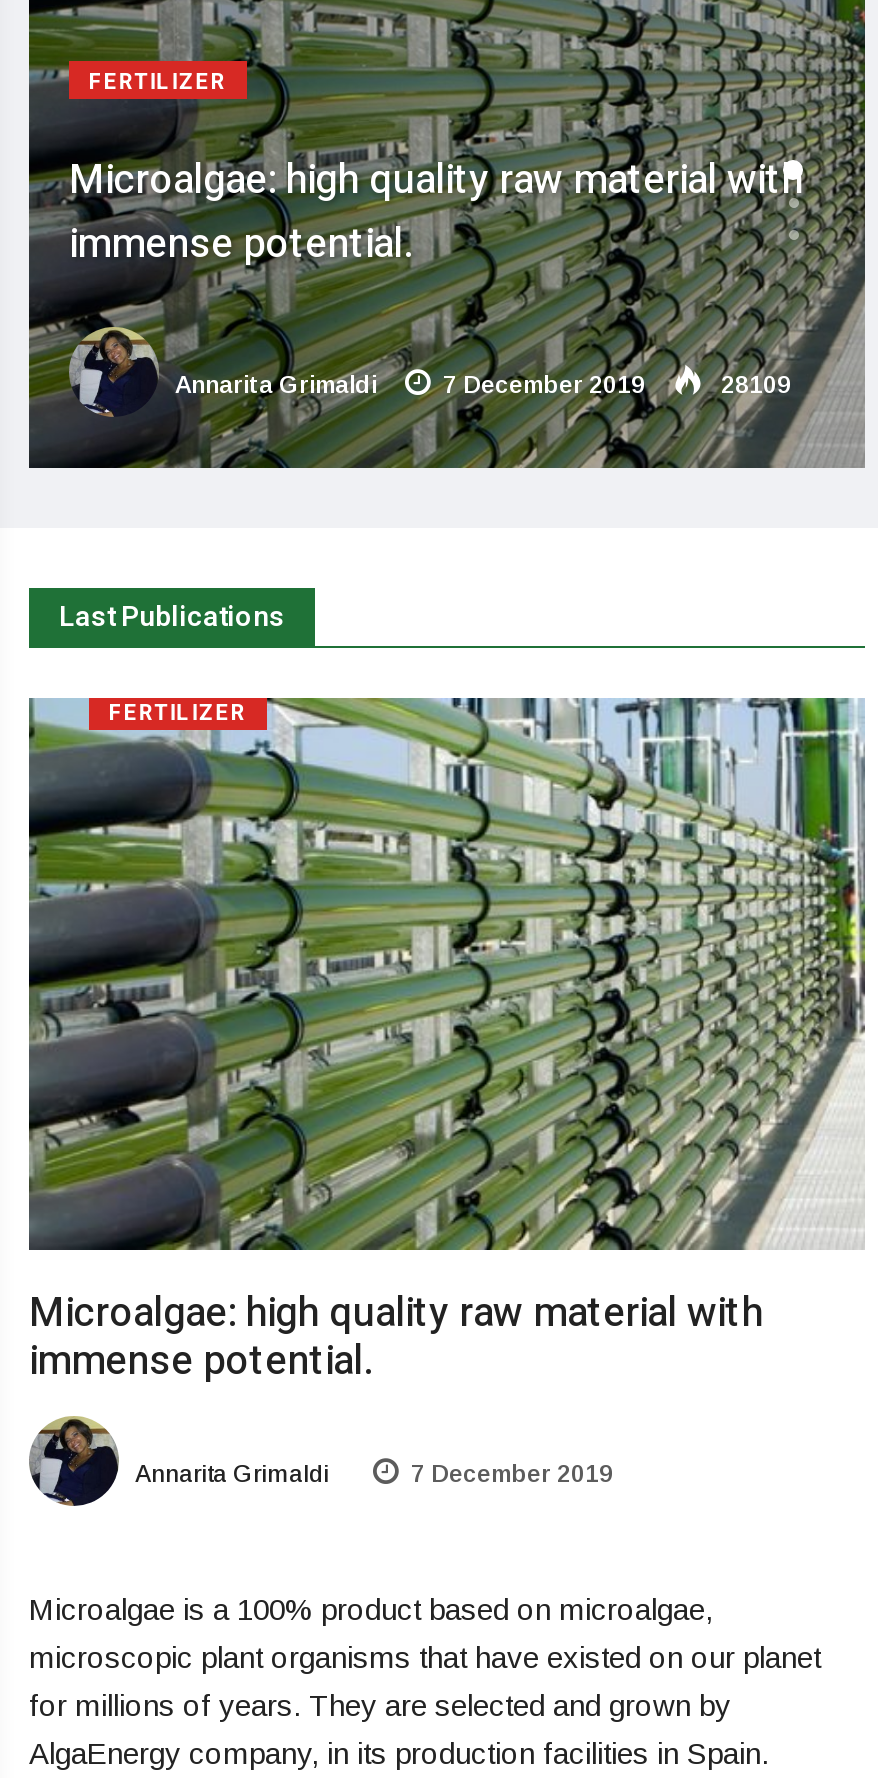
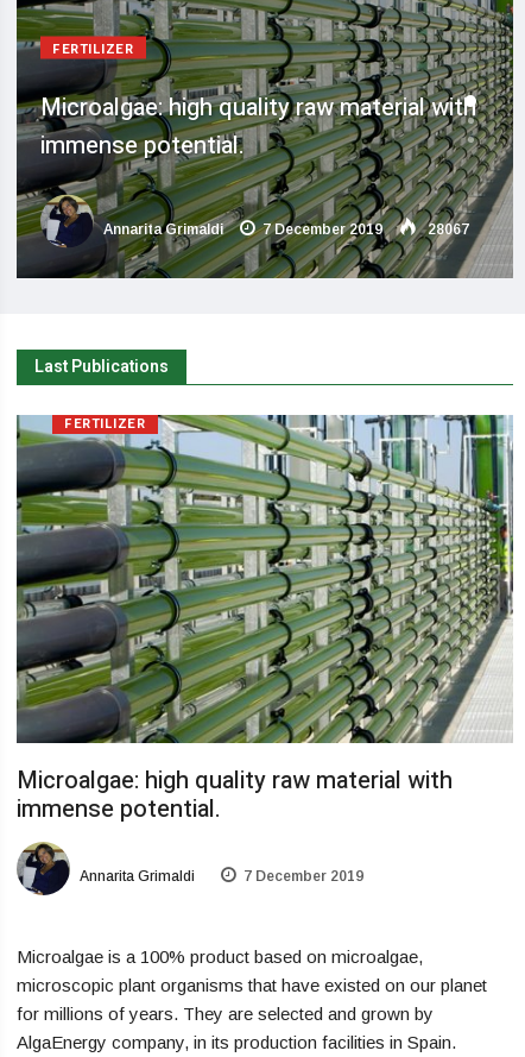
[715,371,791,399] 28109 -> [424,221,469,237] 28067

